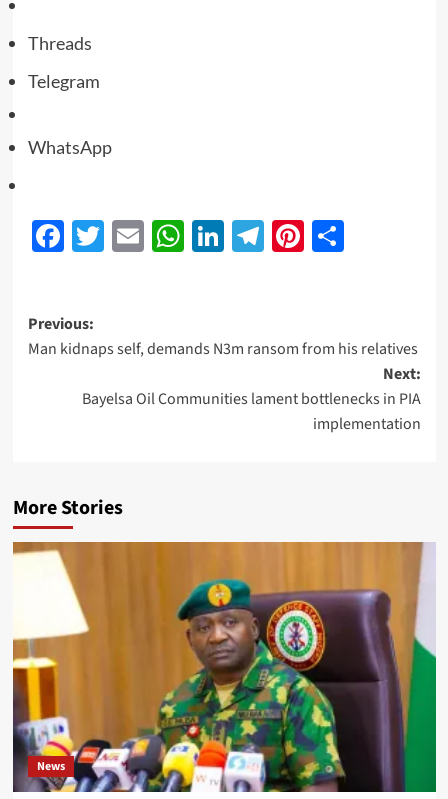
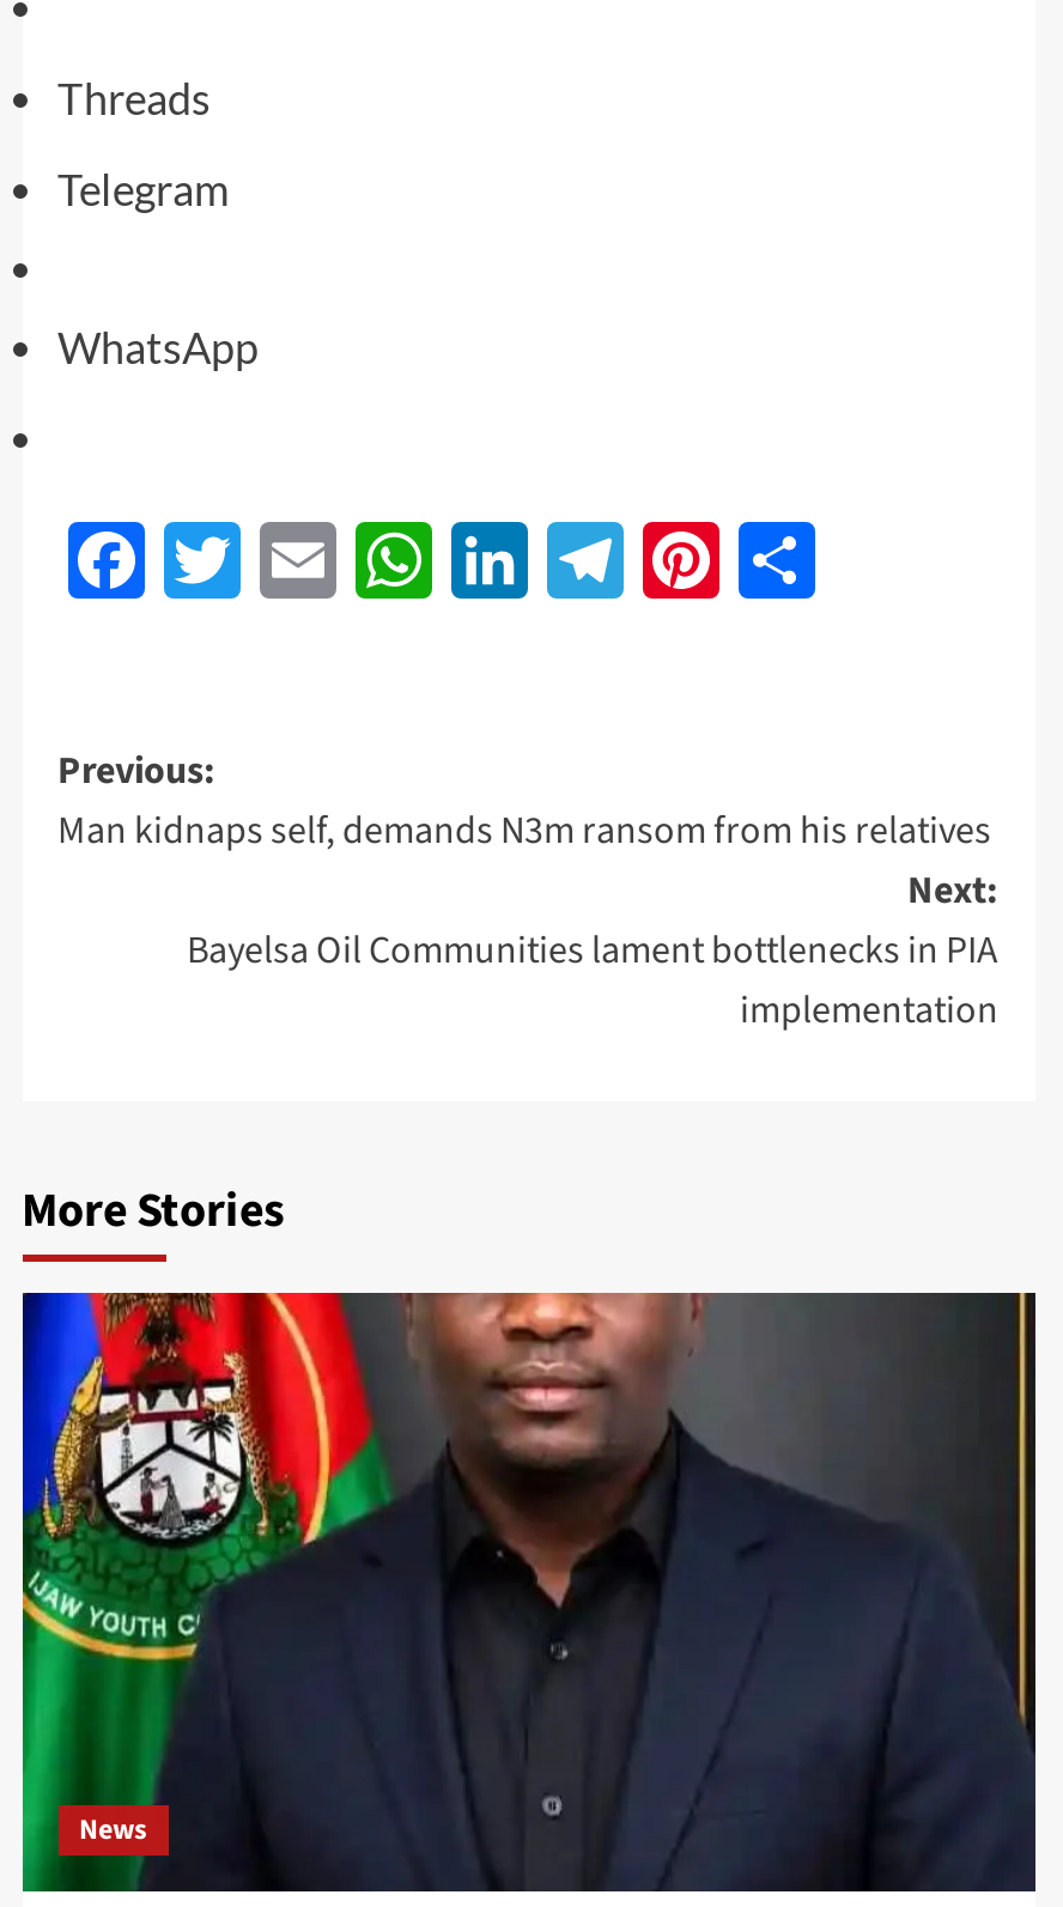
[12,541,437,793] [image] -> [20,1290,1038,1894] [image]

